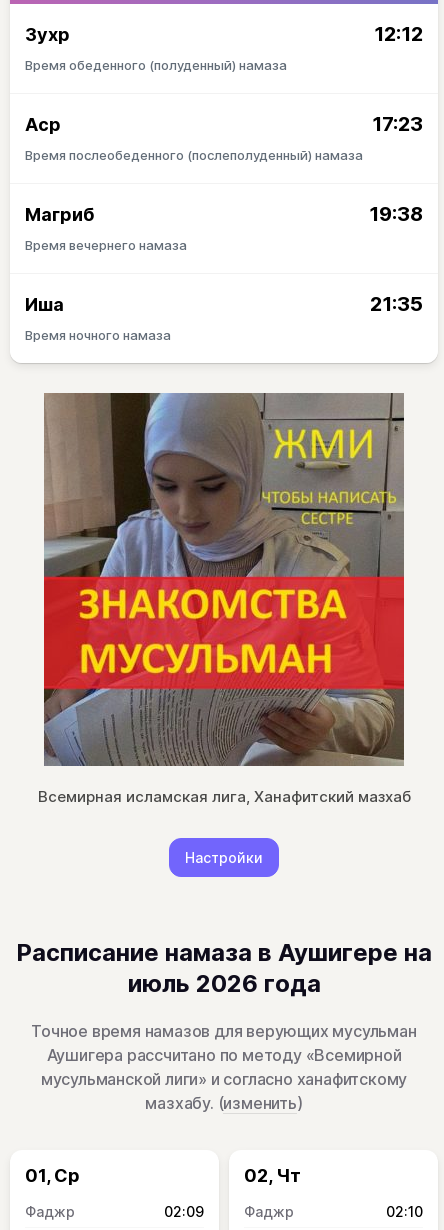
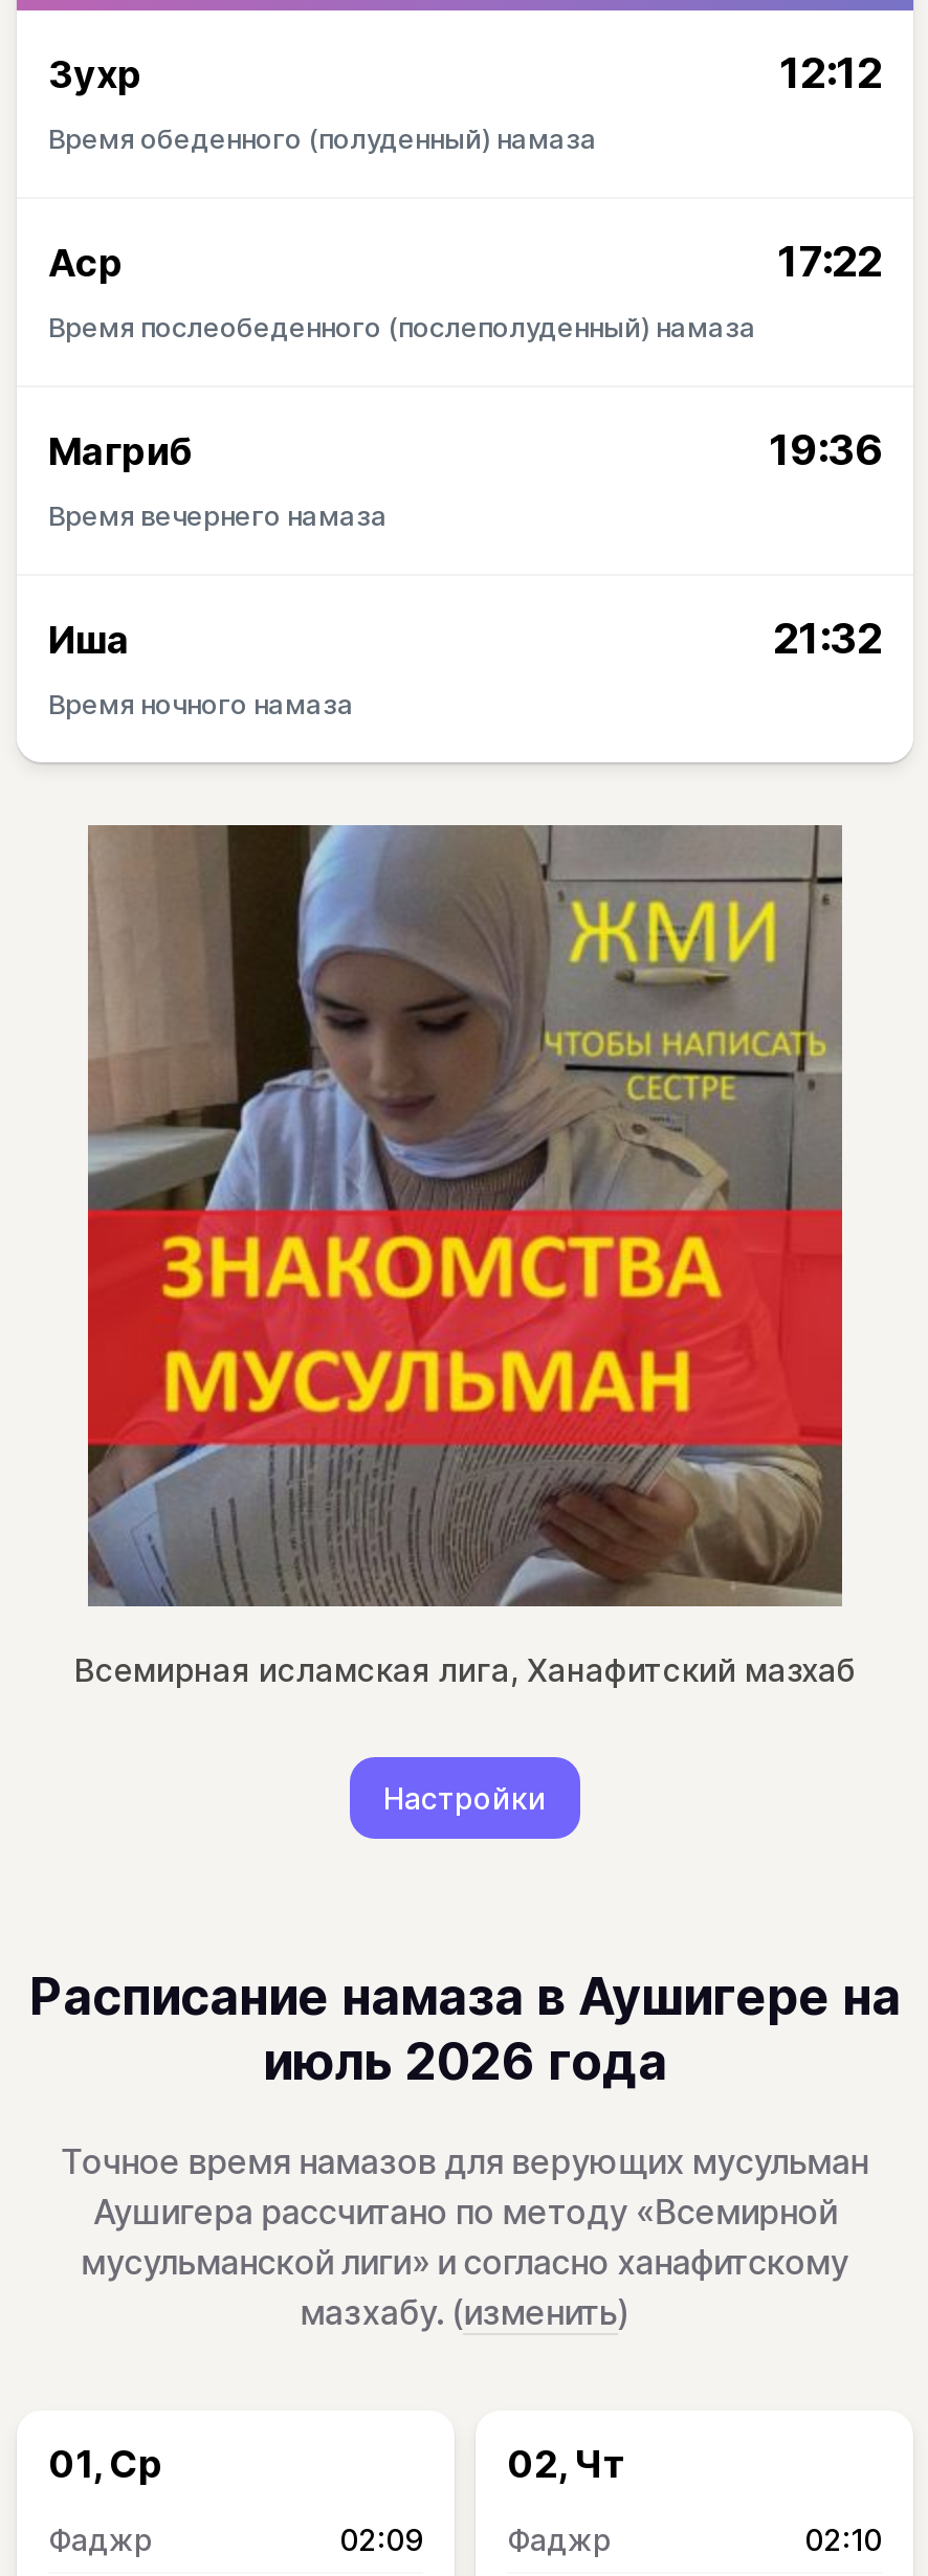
[372,112,423,136] 17:23 -> [777,237,882,287] 17:22
[369,202,423,226] 19:38 -> [769,425,882,475] 19:36
[370,292,423,316] 21:35 -> [773,614,882,664] 21:32

